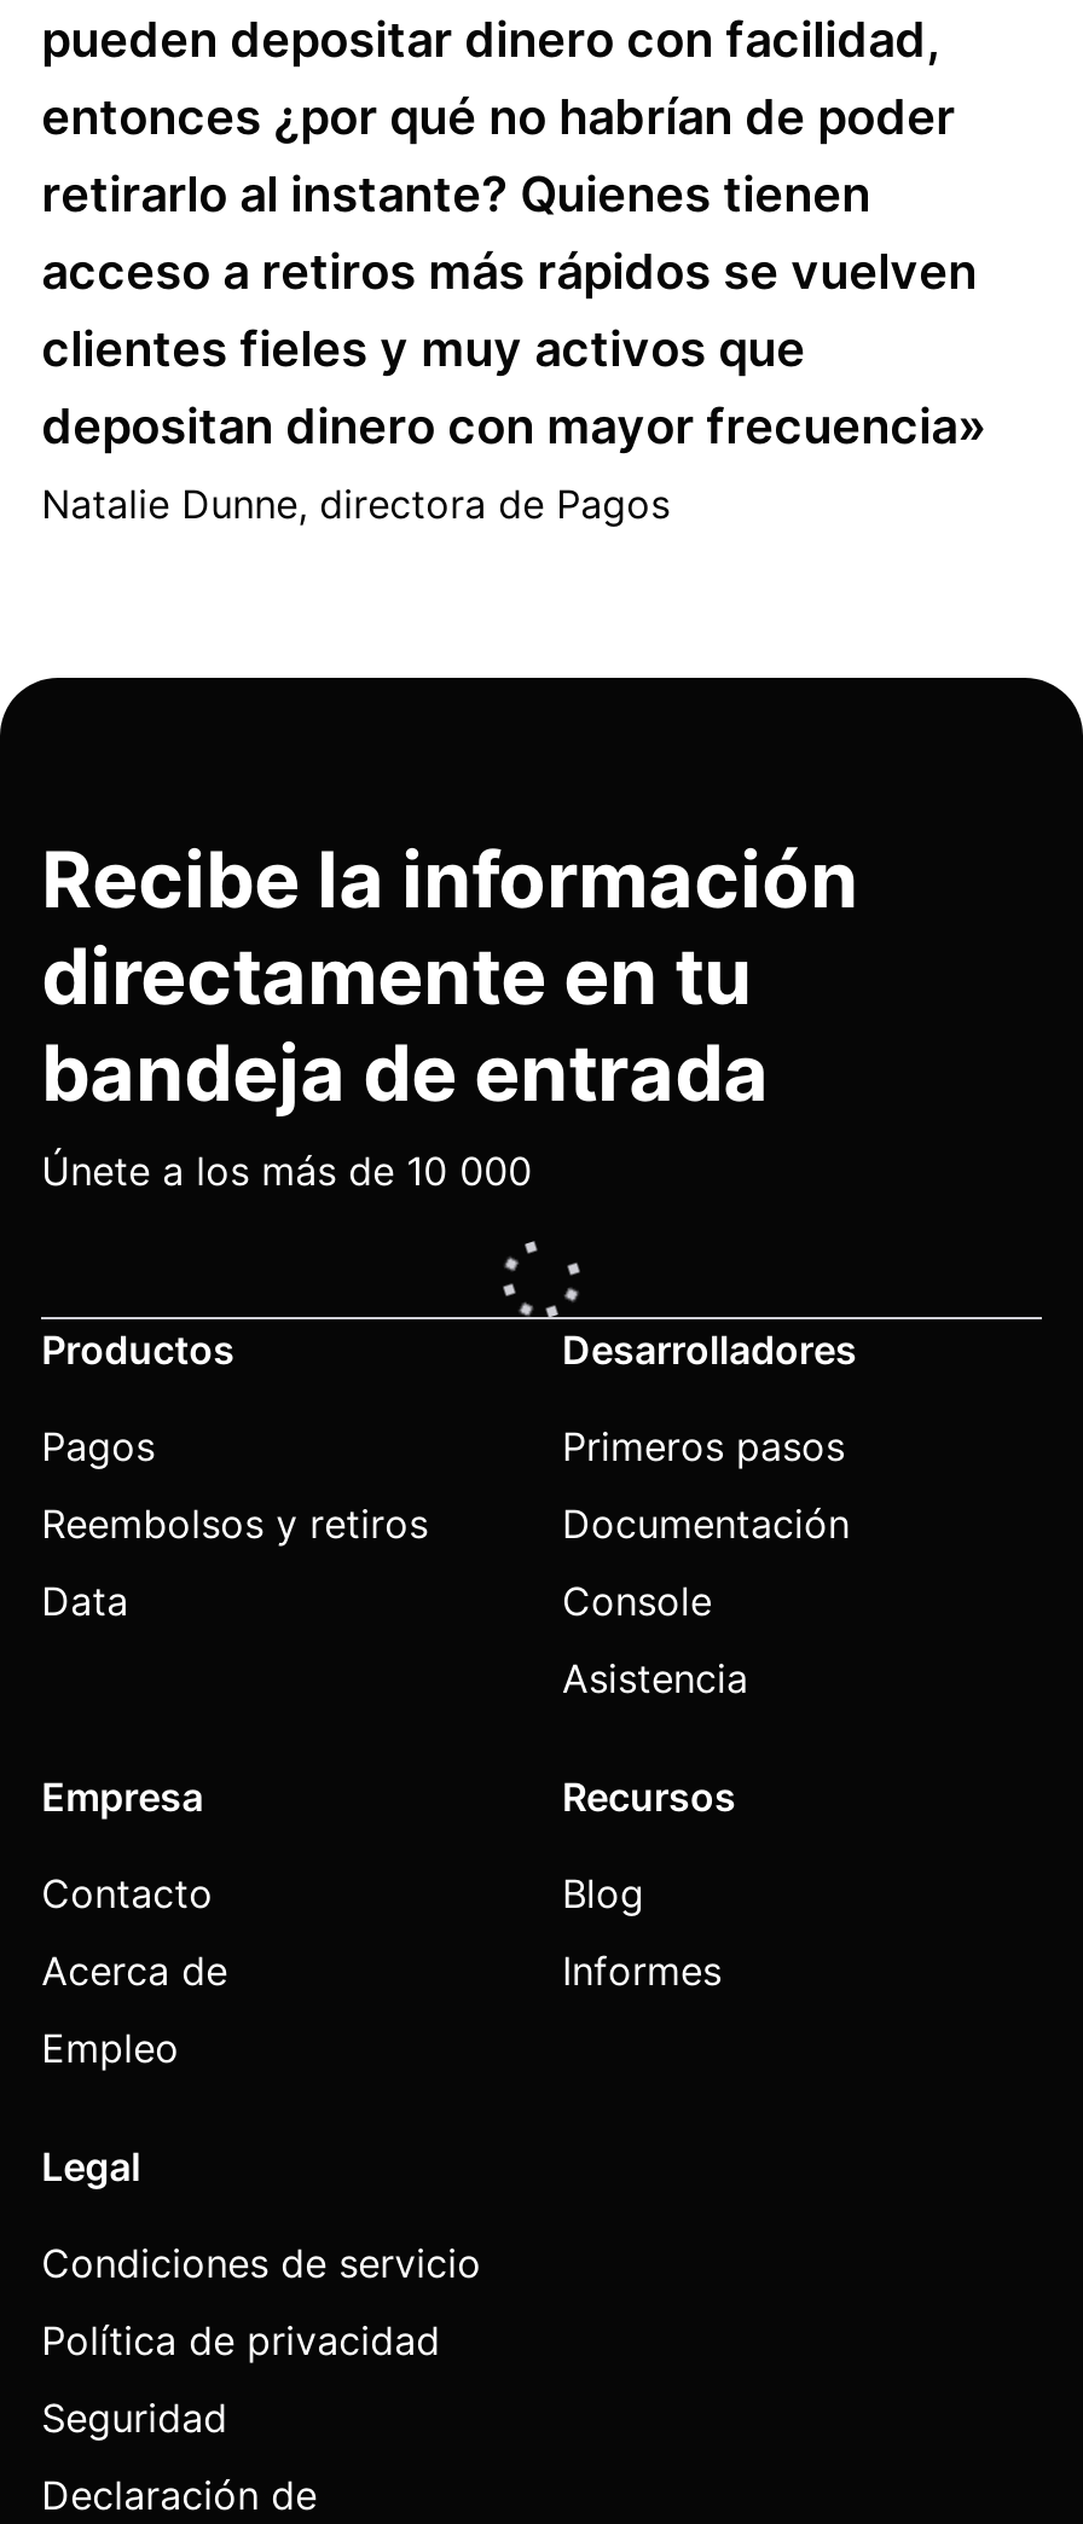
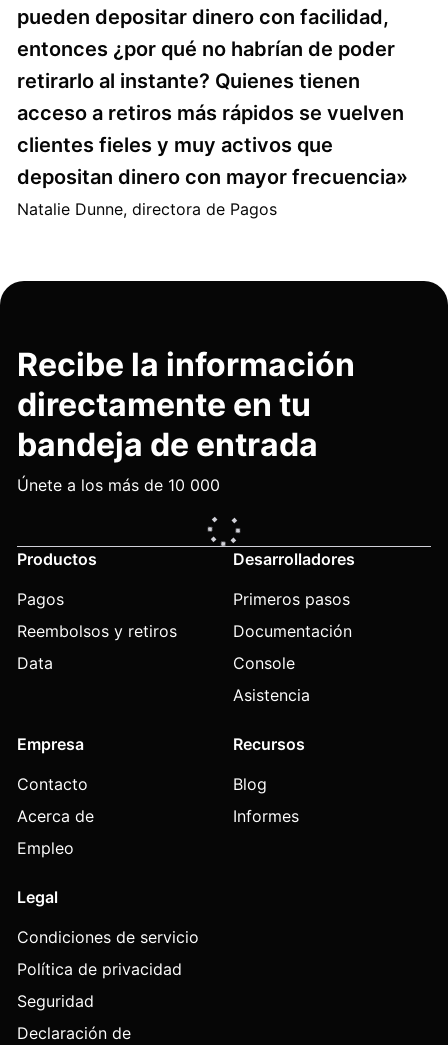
[503,1238,580,1318] [image] -> [207,515,241,547] [image]

